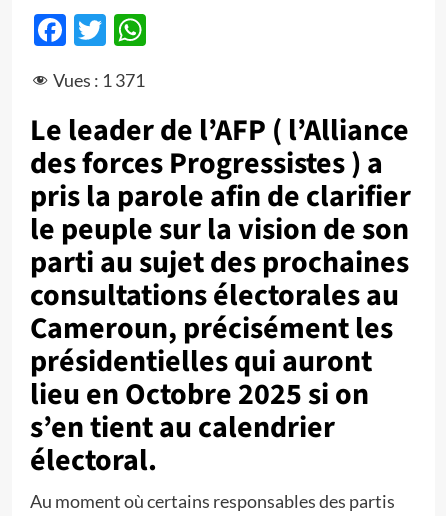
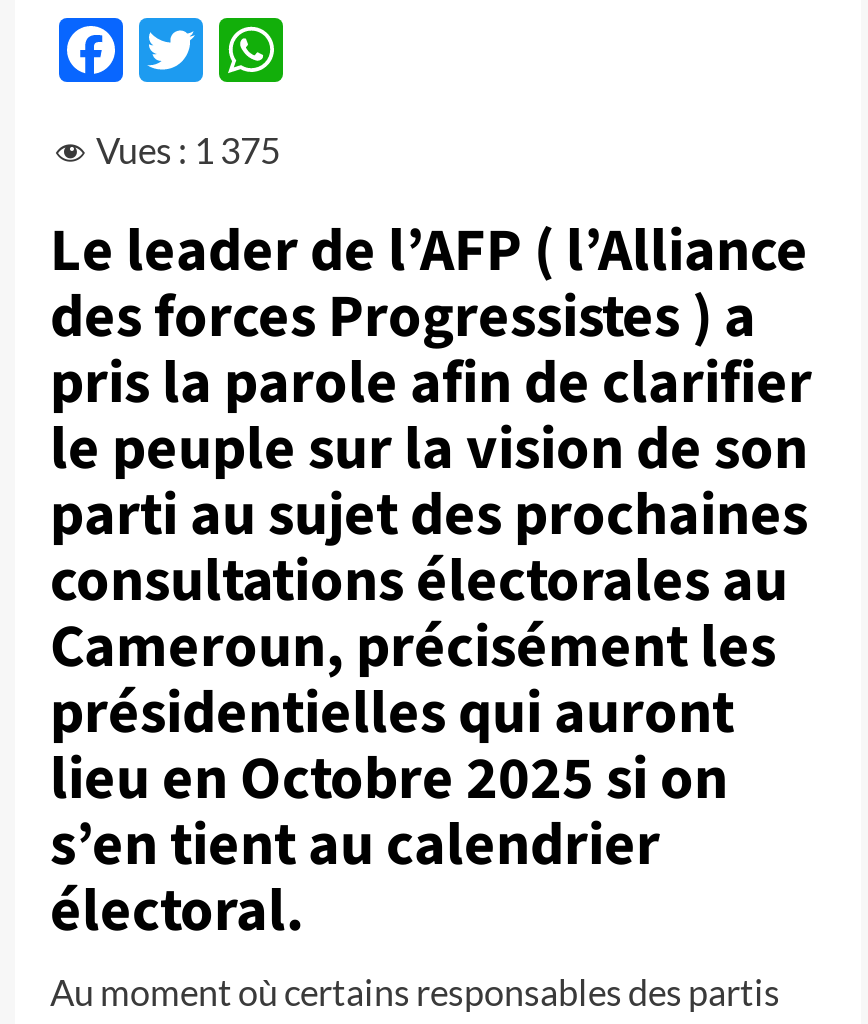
[52,68,144,90] Vues : 1 371 -> [96,129,280,173] Vues : 1 375

